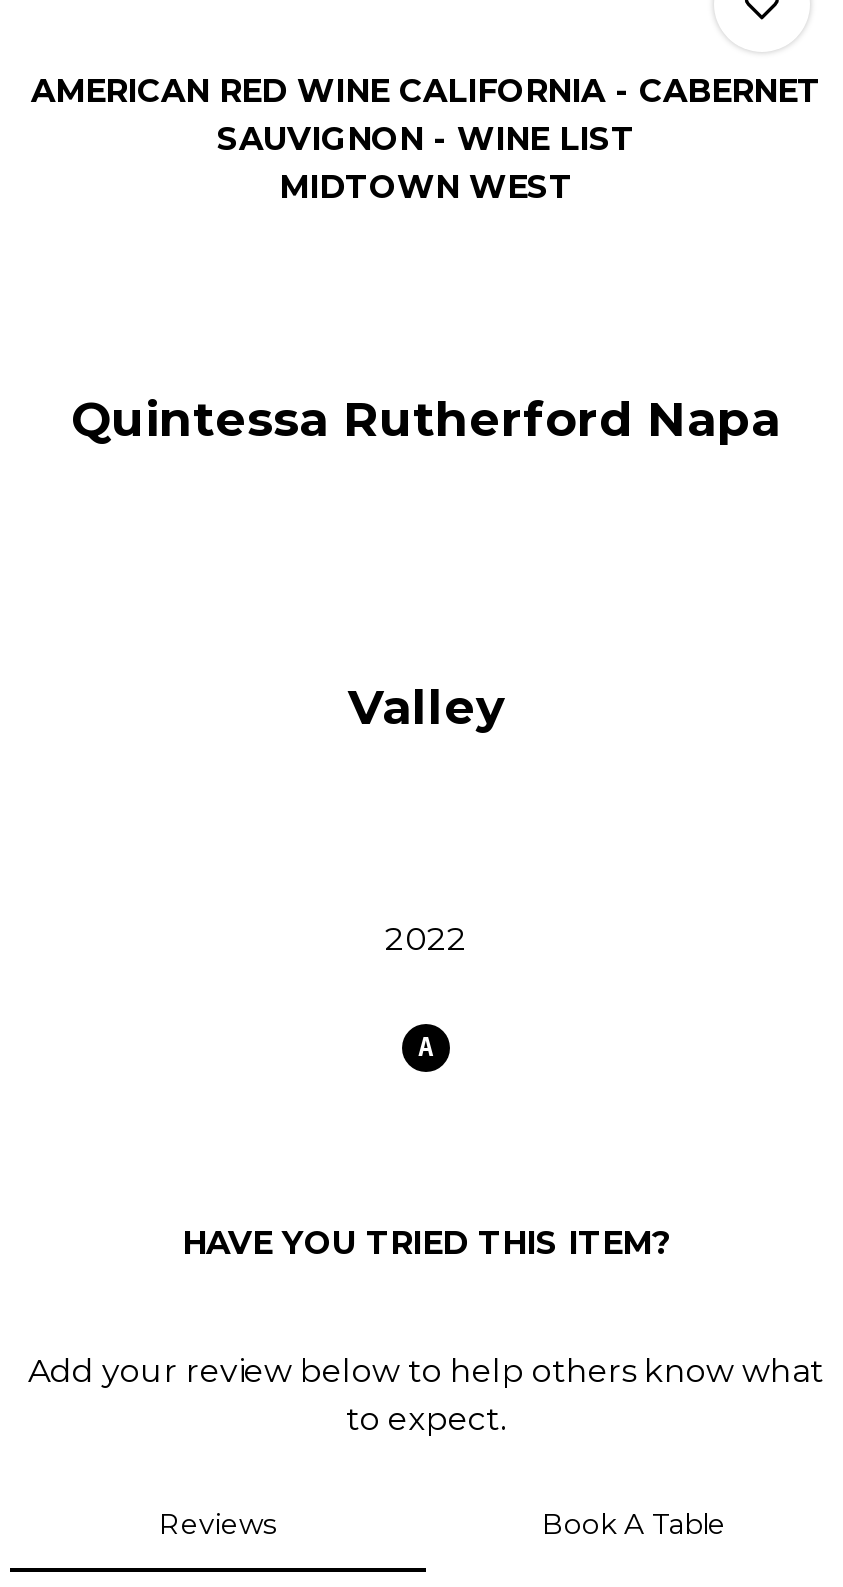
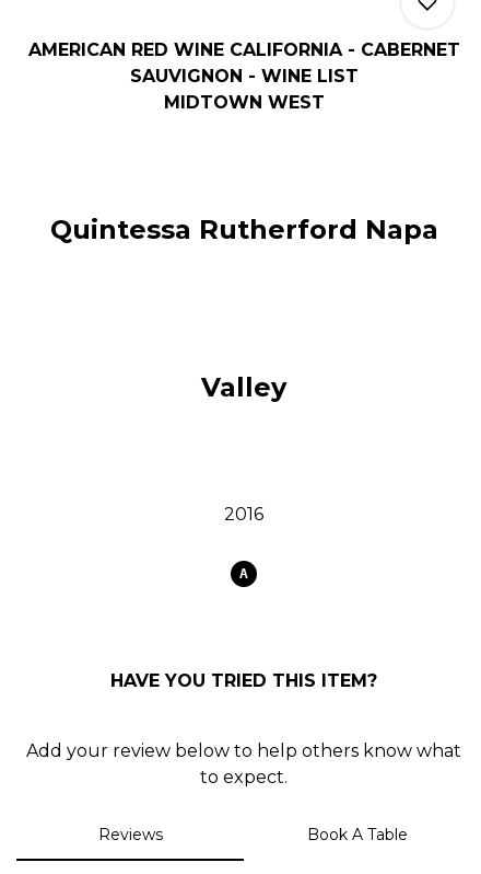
[385,920,467,958] 2022 -> [224,504,263,525] 2016

